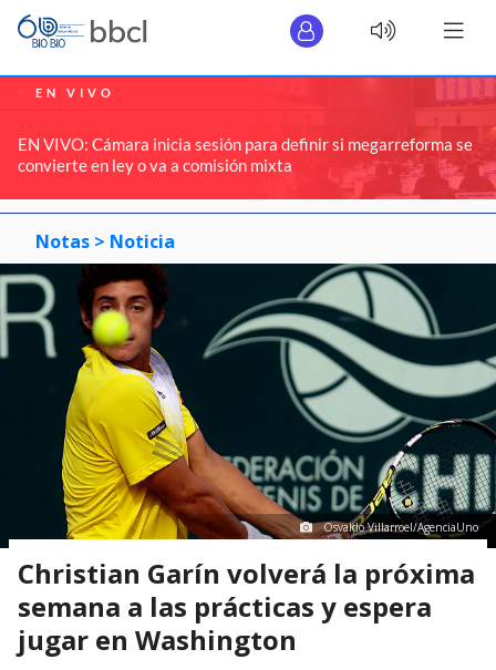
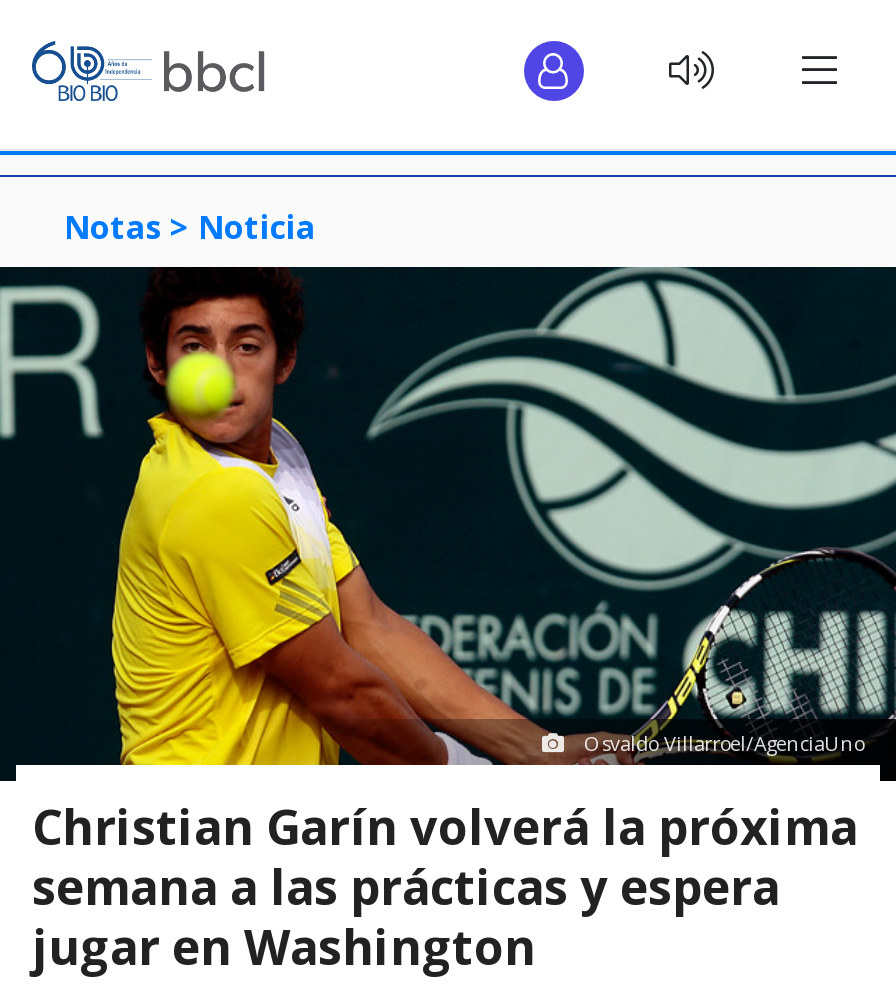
[3,76,493,202] [image] | EN VIVO | EN VIVO: Cámara inicia sesión para definir si megarreforma se | convierte en ley o va a comisión mixta -> none

